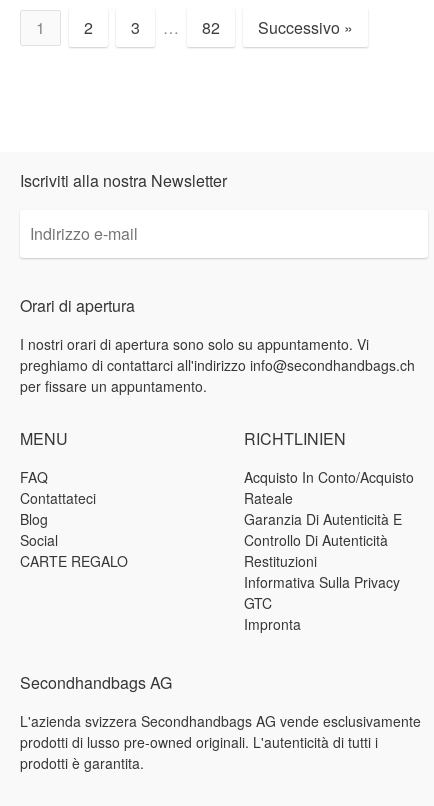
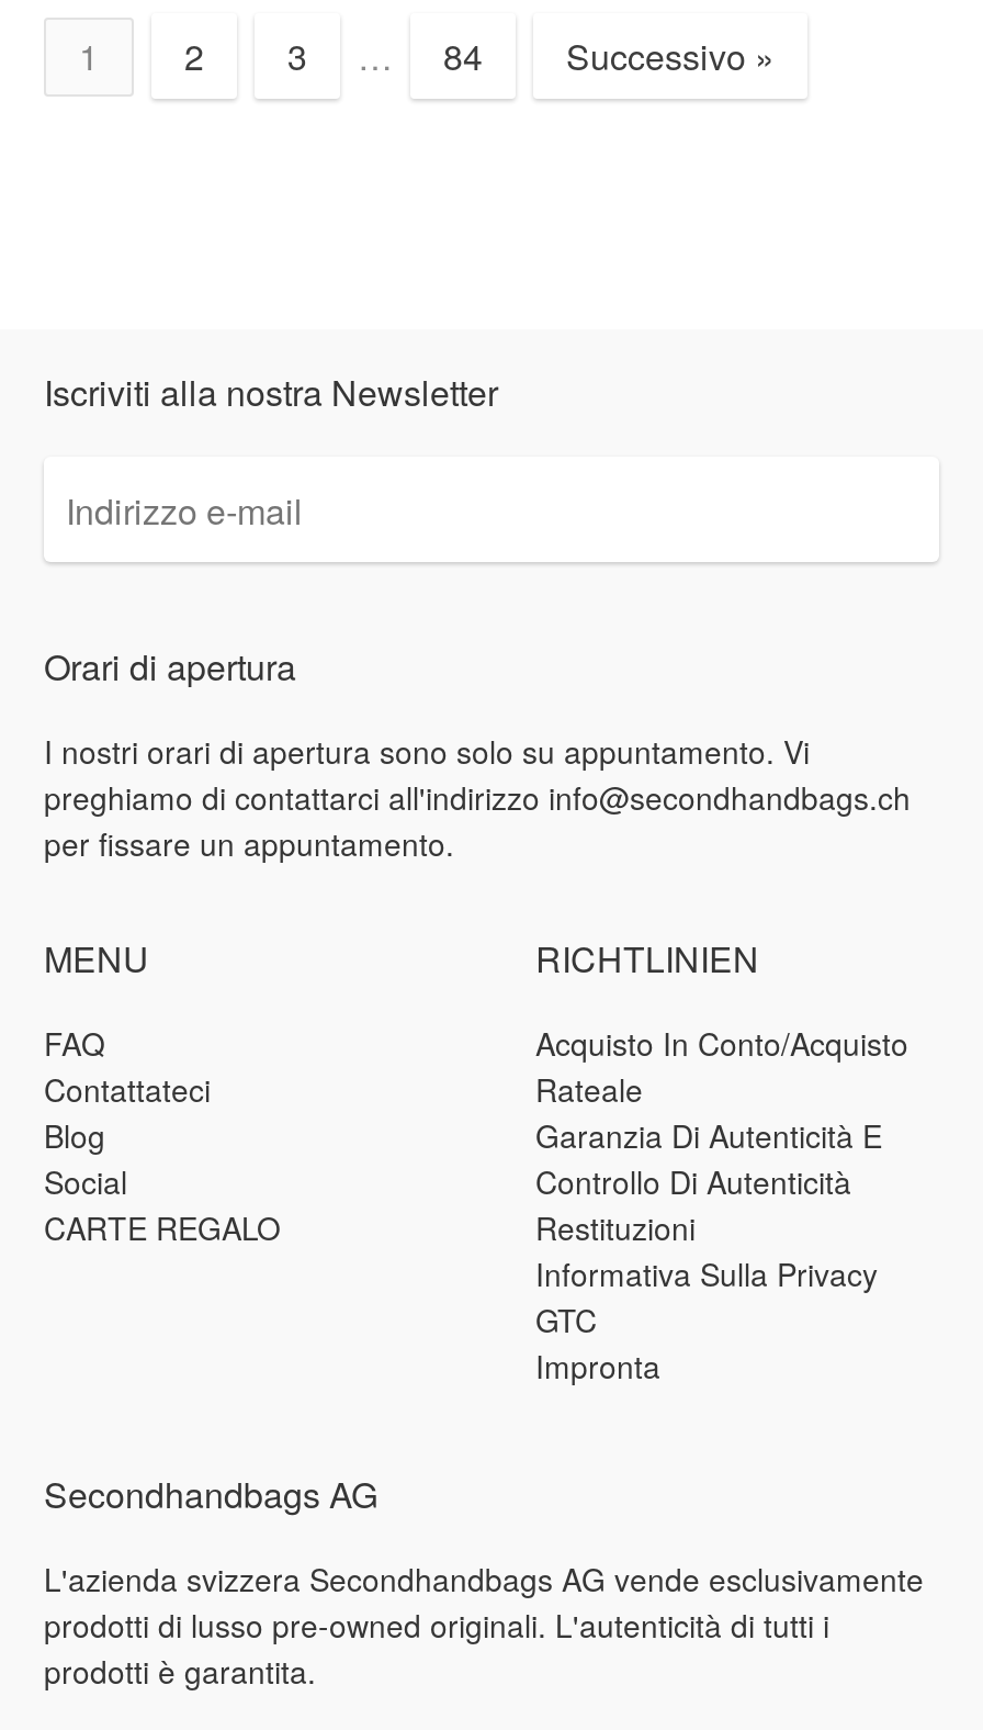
[202,16,220,39] 82 -> [443,31,483,82] 84

